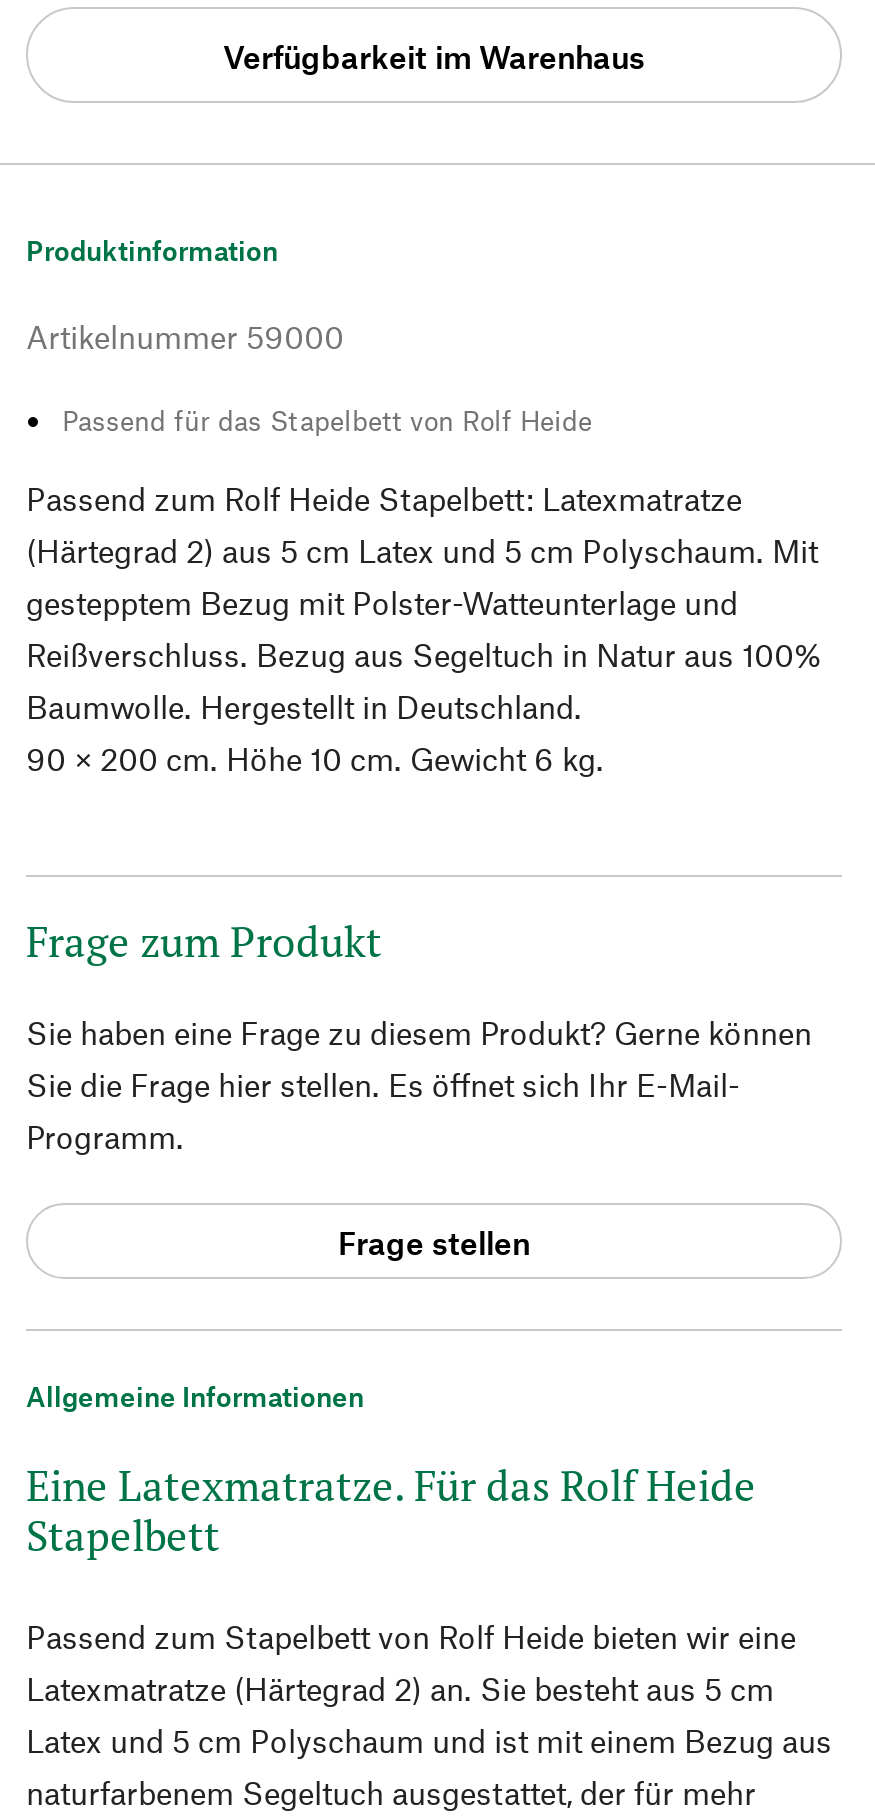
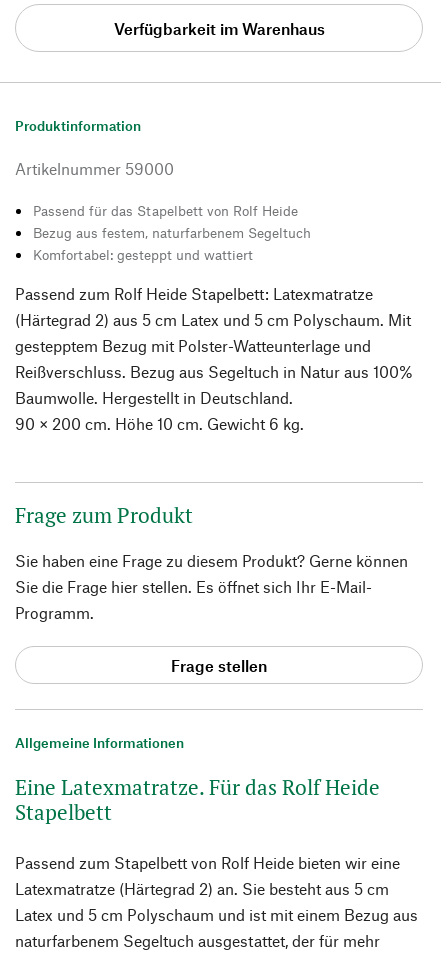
none -> [33,224,311,263] Bezug aus festem, naturfarbenem Segeltuch | Komfortabel: gesteppt und wattiert

